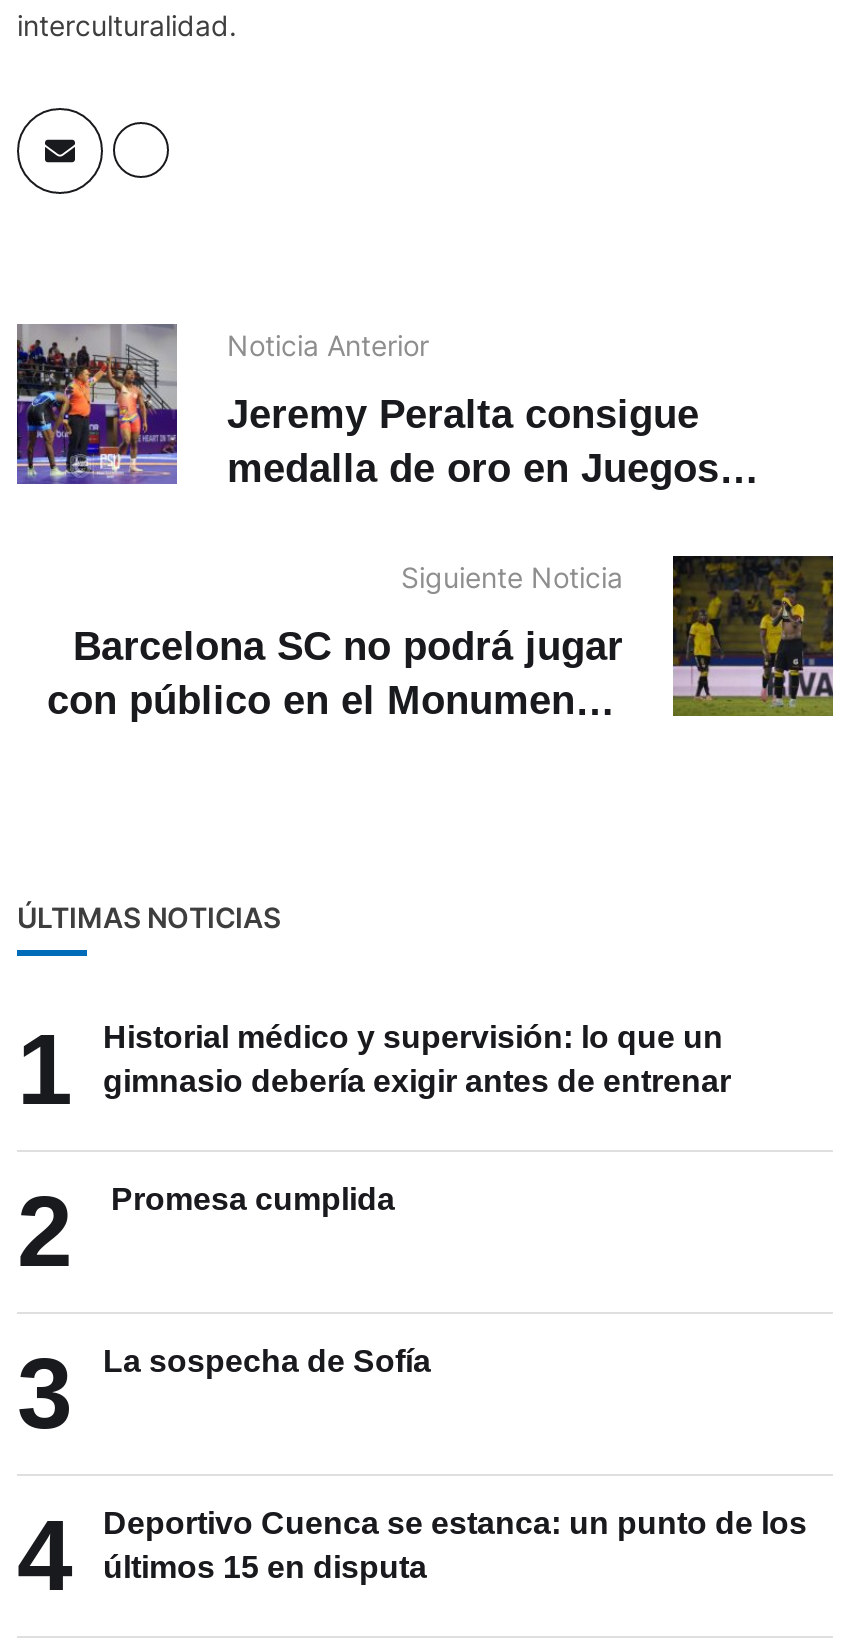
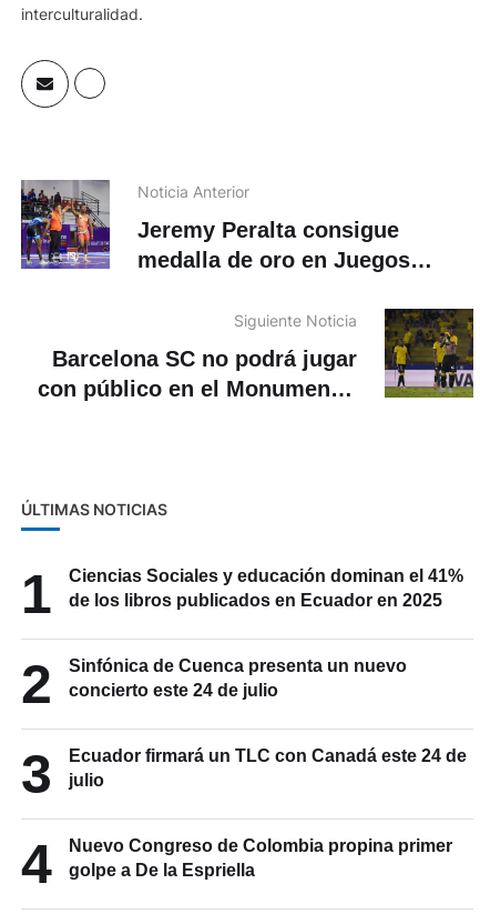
[103,1020,731,1098] Historial médico y supervisión: lo que un | gimnasio debería exigir antes de entrenar -> [69,567,463,610] Ciencias Sociales y educación dominan el 41% | de los libros publicados en Ecuador en 2025
[103,1182,395,1216] Promesa cumplida -> [69,657,407,700] Sinfónica de Cuenca presenta un nuevo | concierto este 24 de julio
[103,1344,431,1378] La sospecha de Sofía -> [69,747,467,790] Ecuador firmará un TLC con Canadá este 24 de | julio
[103,1506,807,1584] Deportivo Cuenca se estanca: un punto de los | últimos 15 en disputa -> [69,836,452,880] Nuevo Congreso de Colombia propina primer | golpe a De la Espriella

